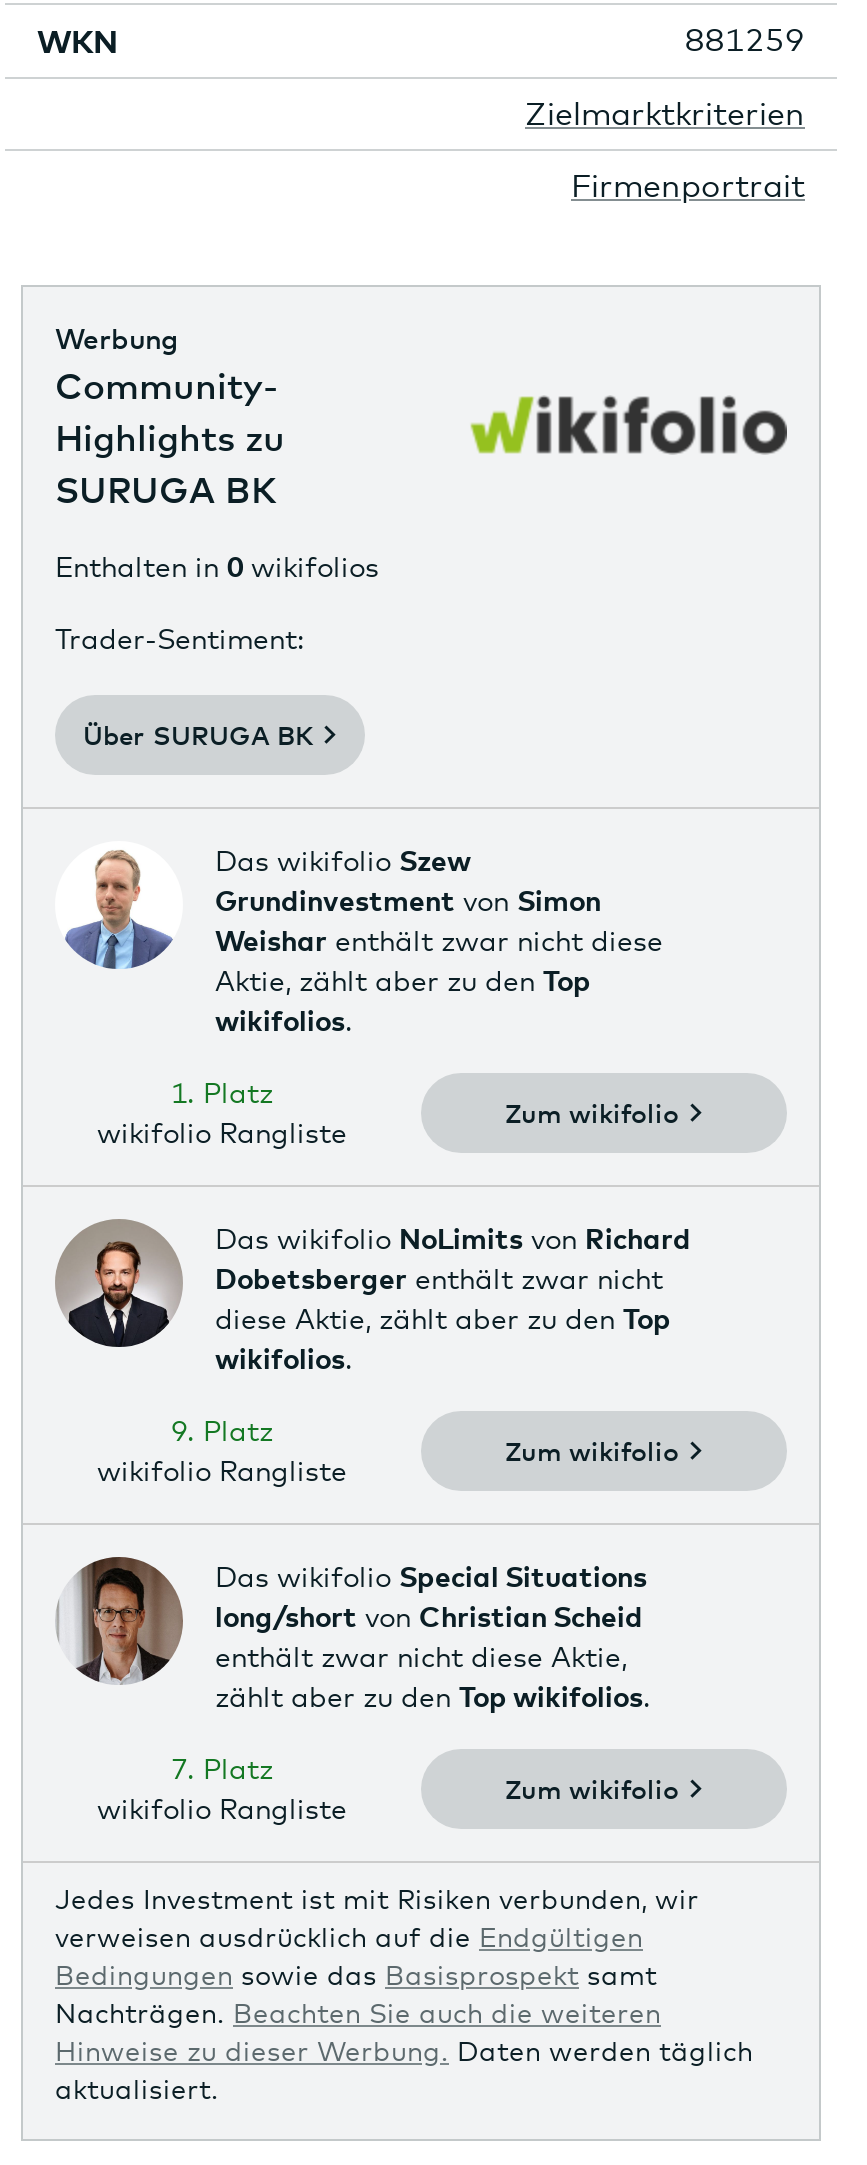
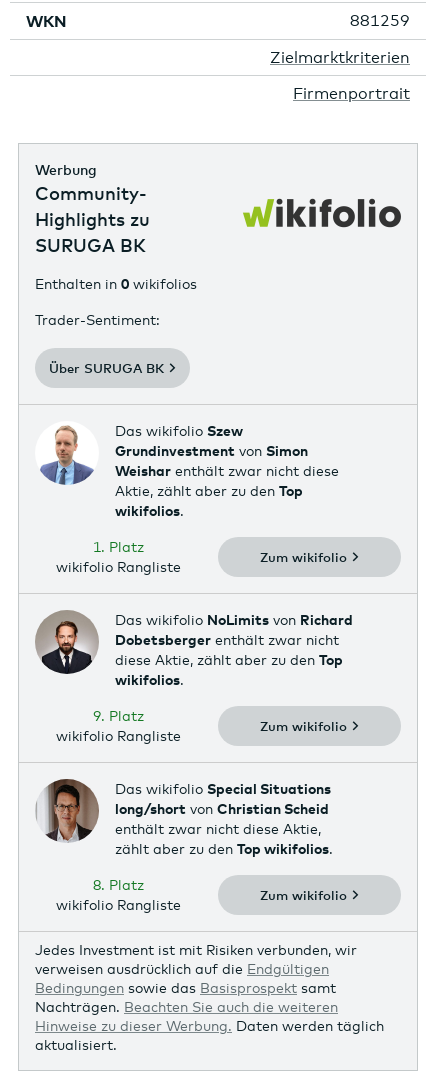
[171,1751,273,1785] 7. Platz -> [93,876,144,893] 8. Platz

